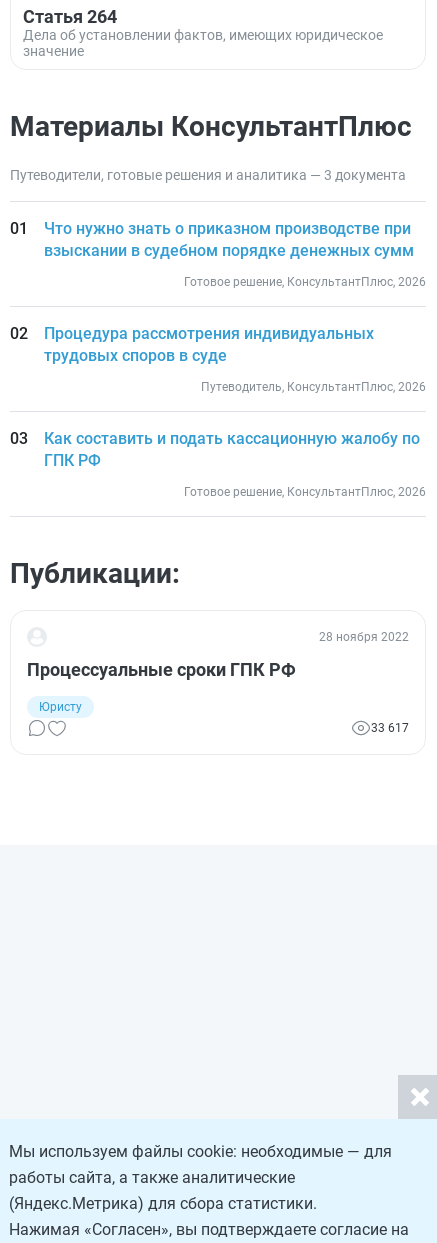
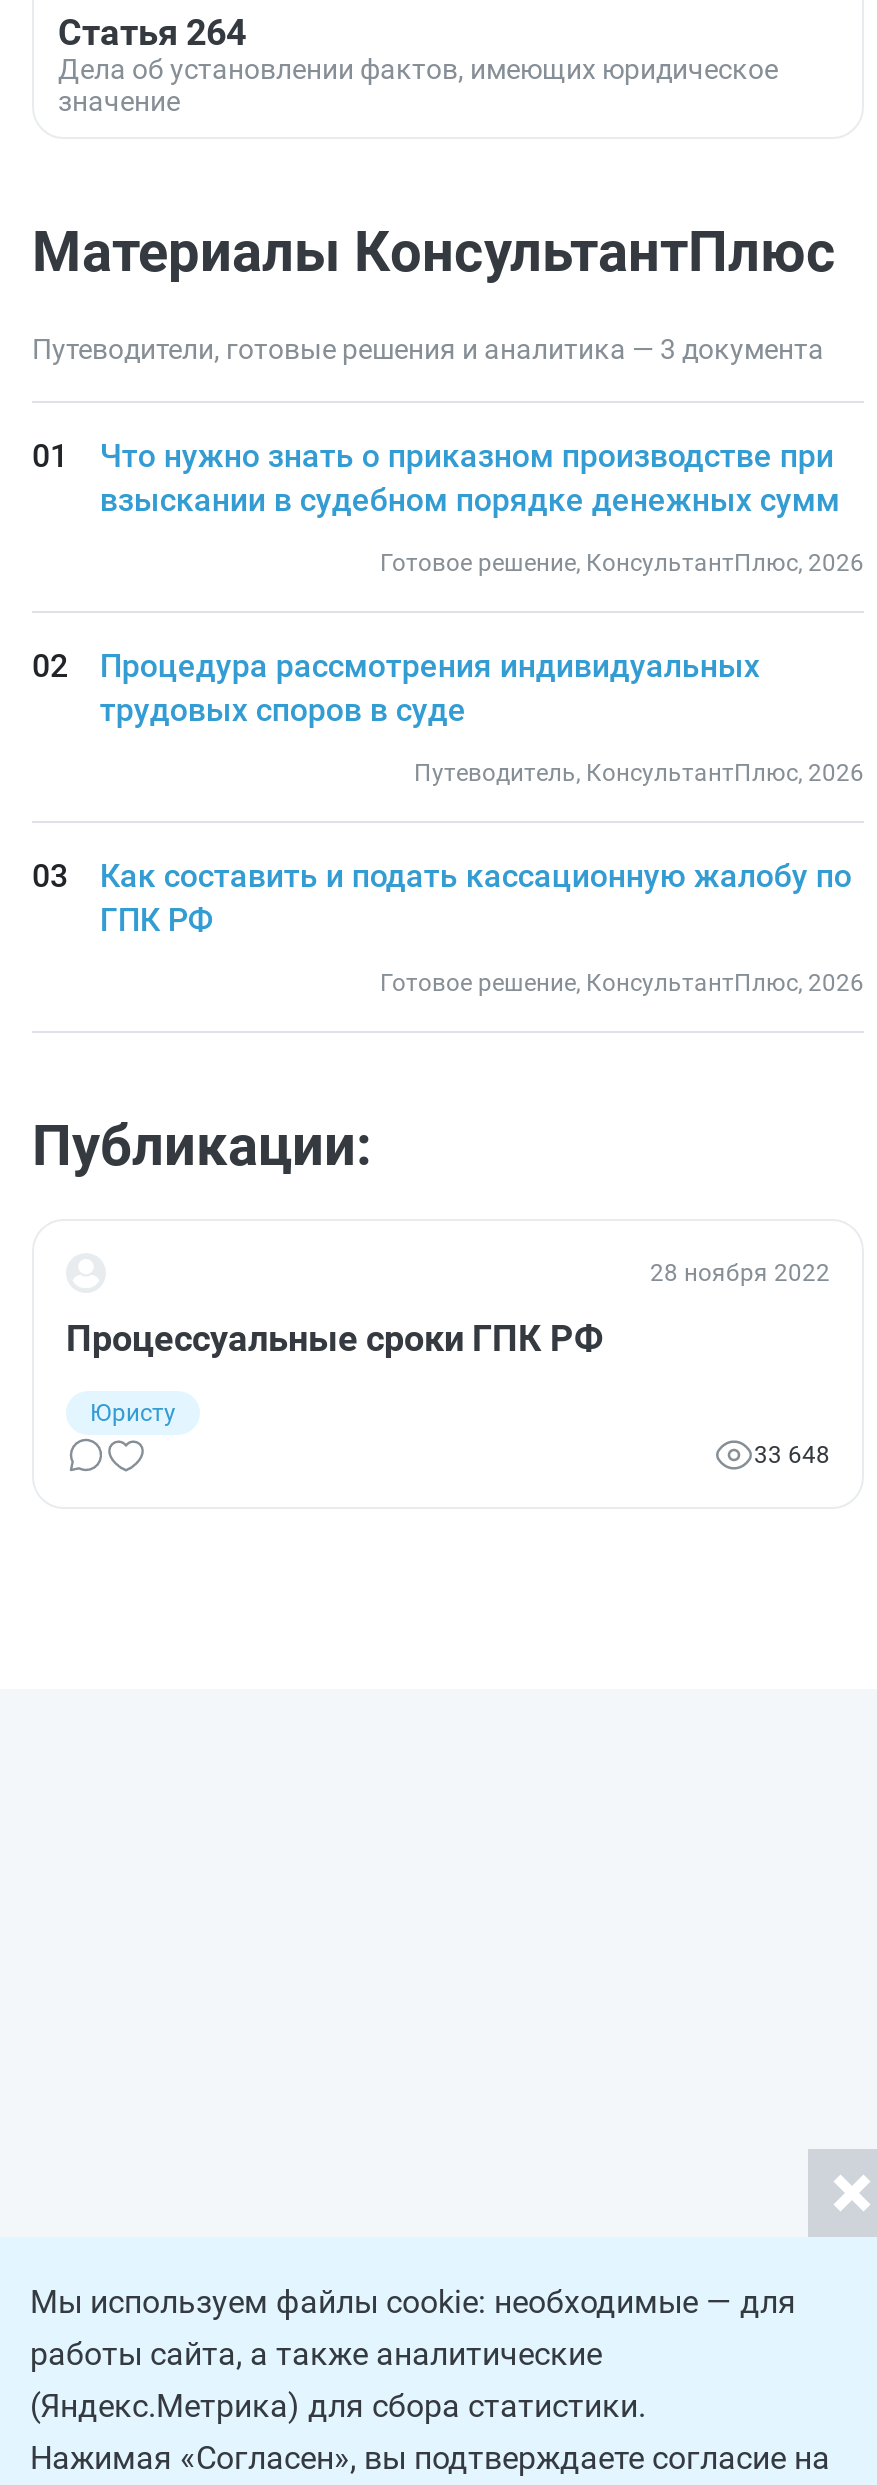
[371,721,409,735] 33 617 -> [754,1441,830,1469] 33 648

